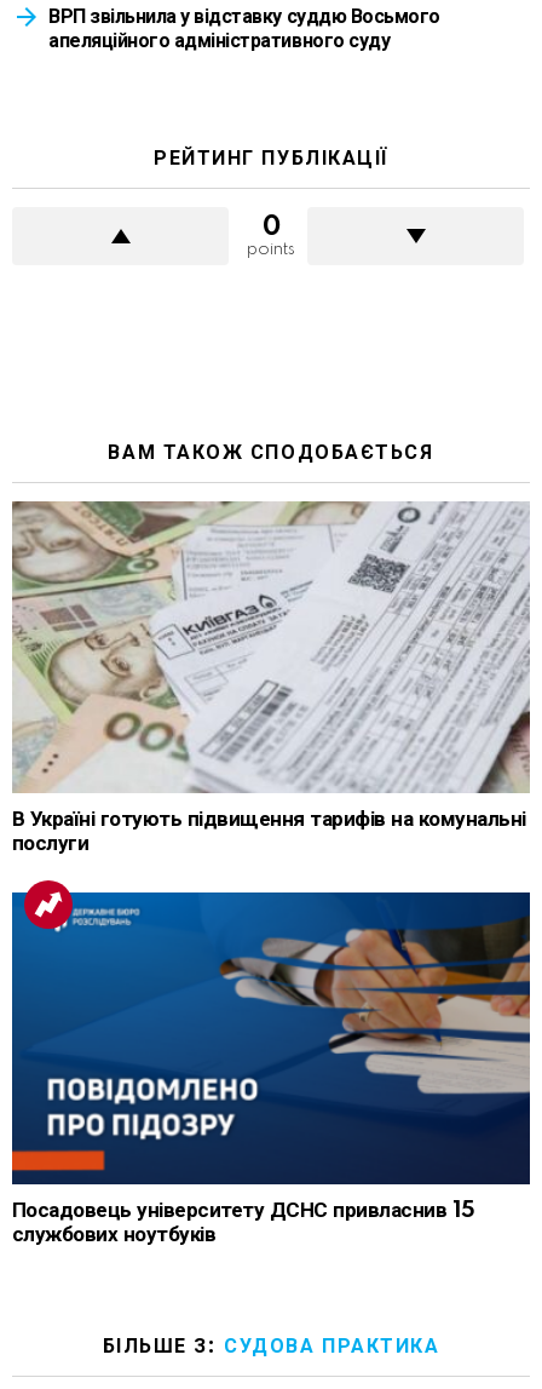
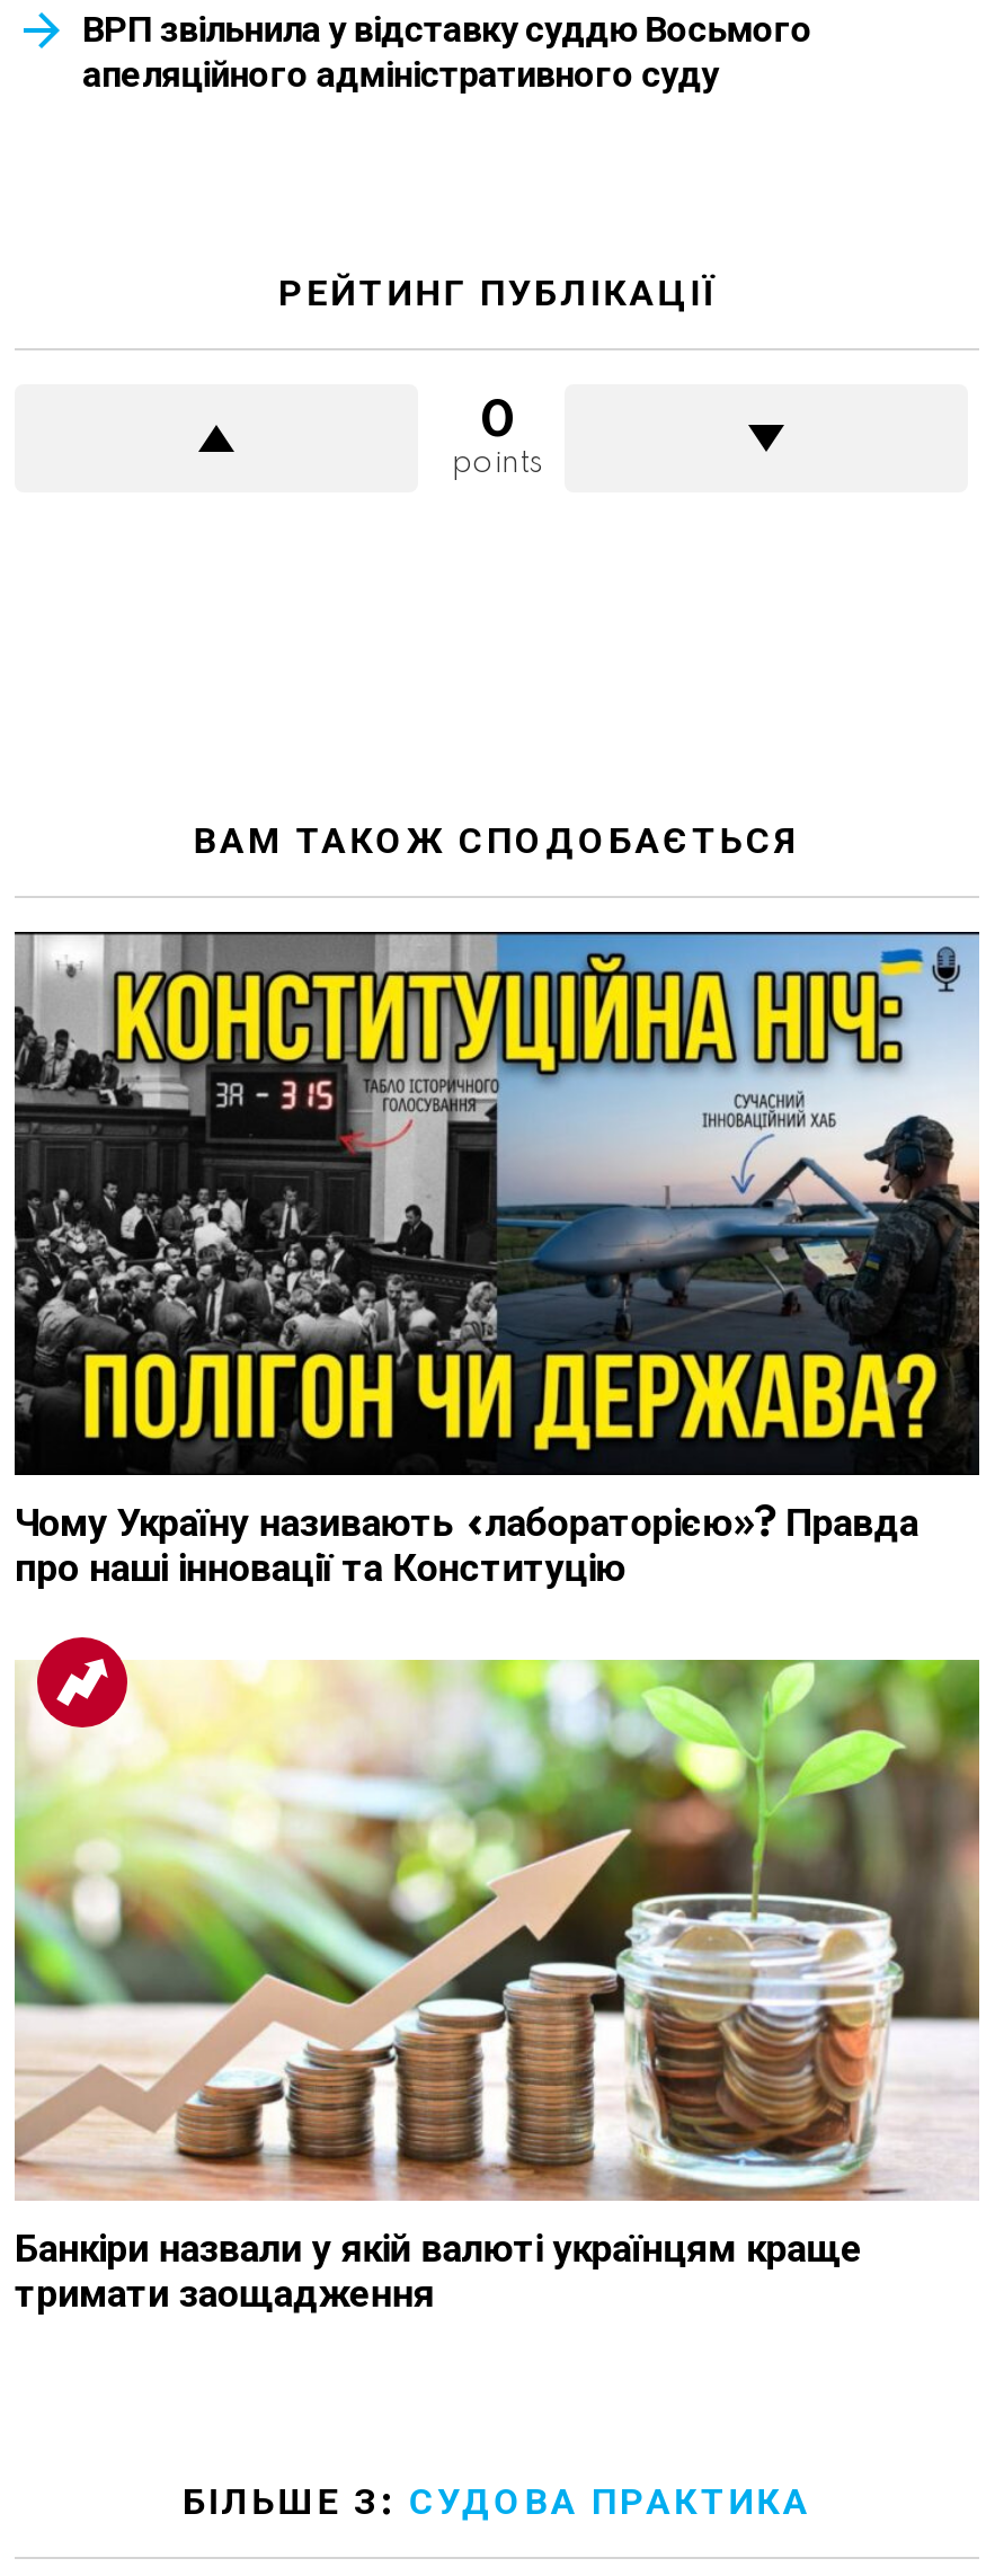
[12,501,531,855] [image] | В Україні готують підвищення тарифів на комунальні | послуги -> [12,931,981,1590] [image] | Чому Україну називають «лабораторією»? Правда | про наші інновації та Конституцію
[11,891,531,1246] [image] | Посадовець університету ДСНС привласнив 15 | службових ноутбуків -> [12,1656,981,2316] [image] | Банкіри назвали у якій валюті українцям краще | тримати заощадження

